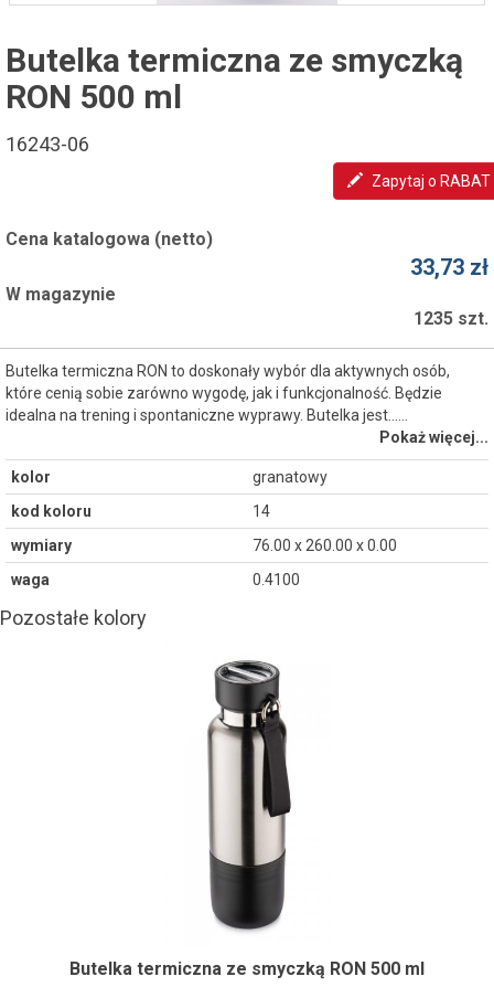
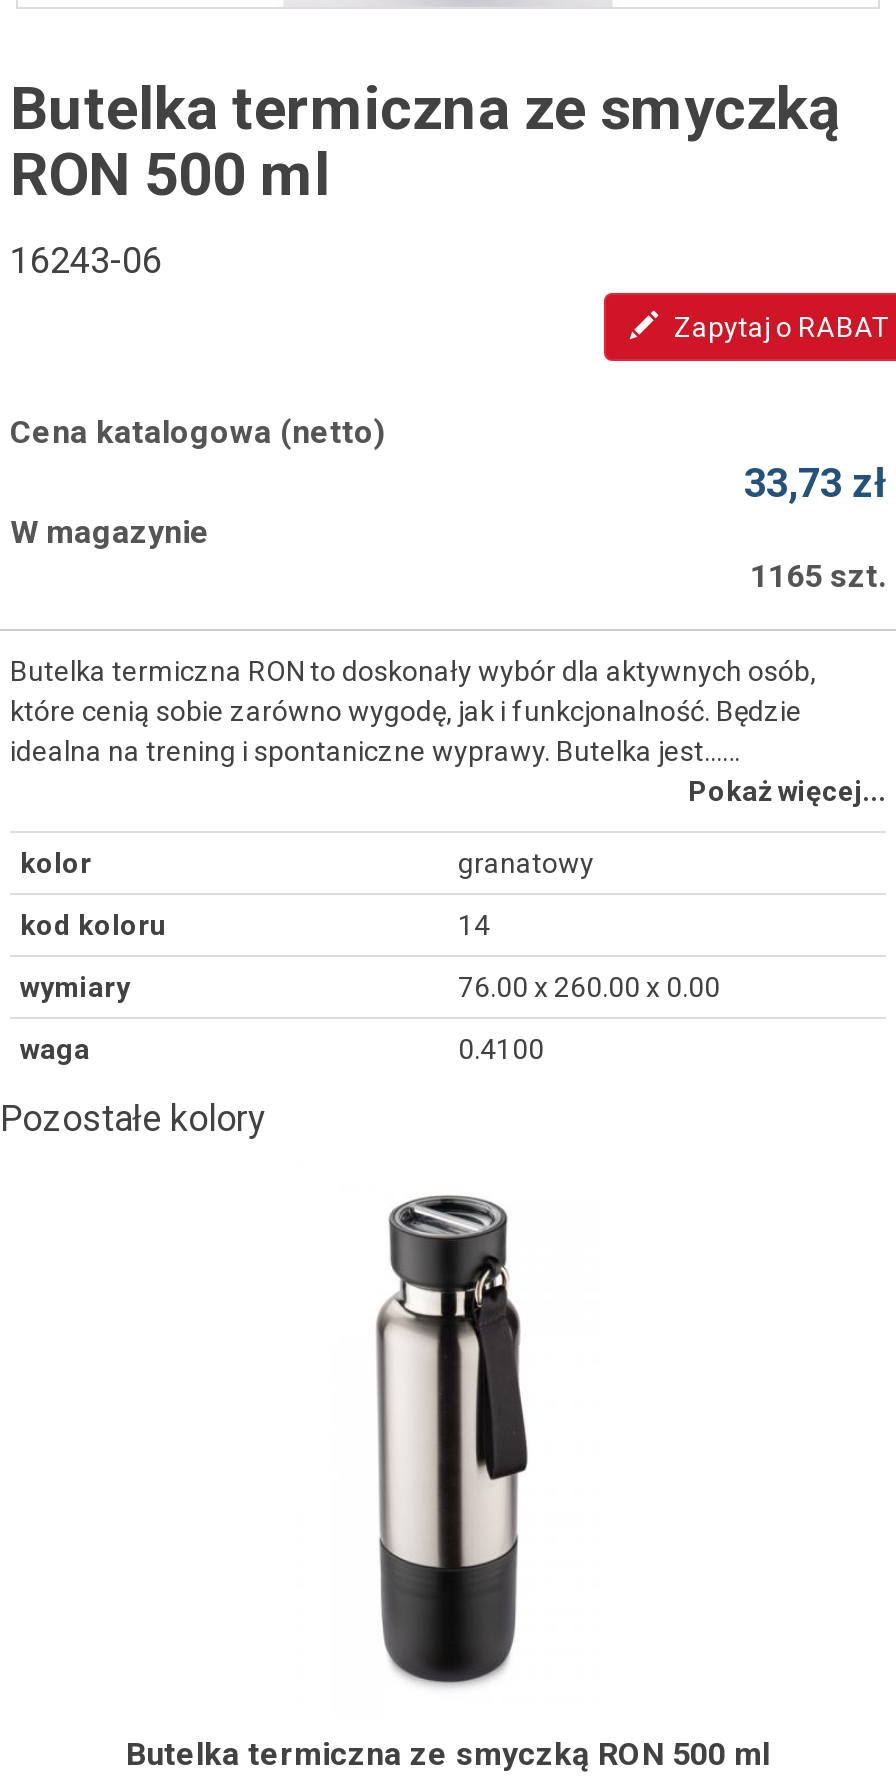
[414,307,488,328] 1235 szt. -> [750,556,886,594] 1165 szt.

